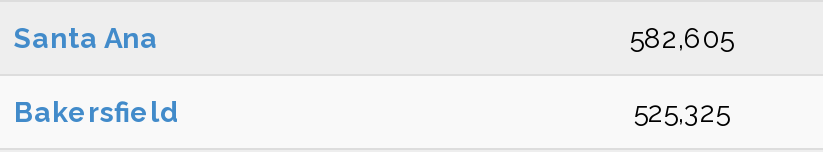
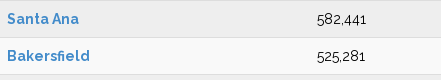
[630,22,734,54] 582,605 -> [316,11,365,27] 582,441
[634,96,730,128] 525,325 -> [317,48,365,64] 525,281

